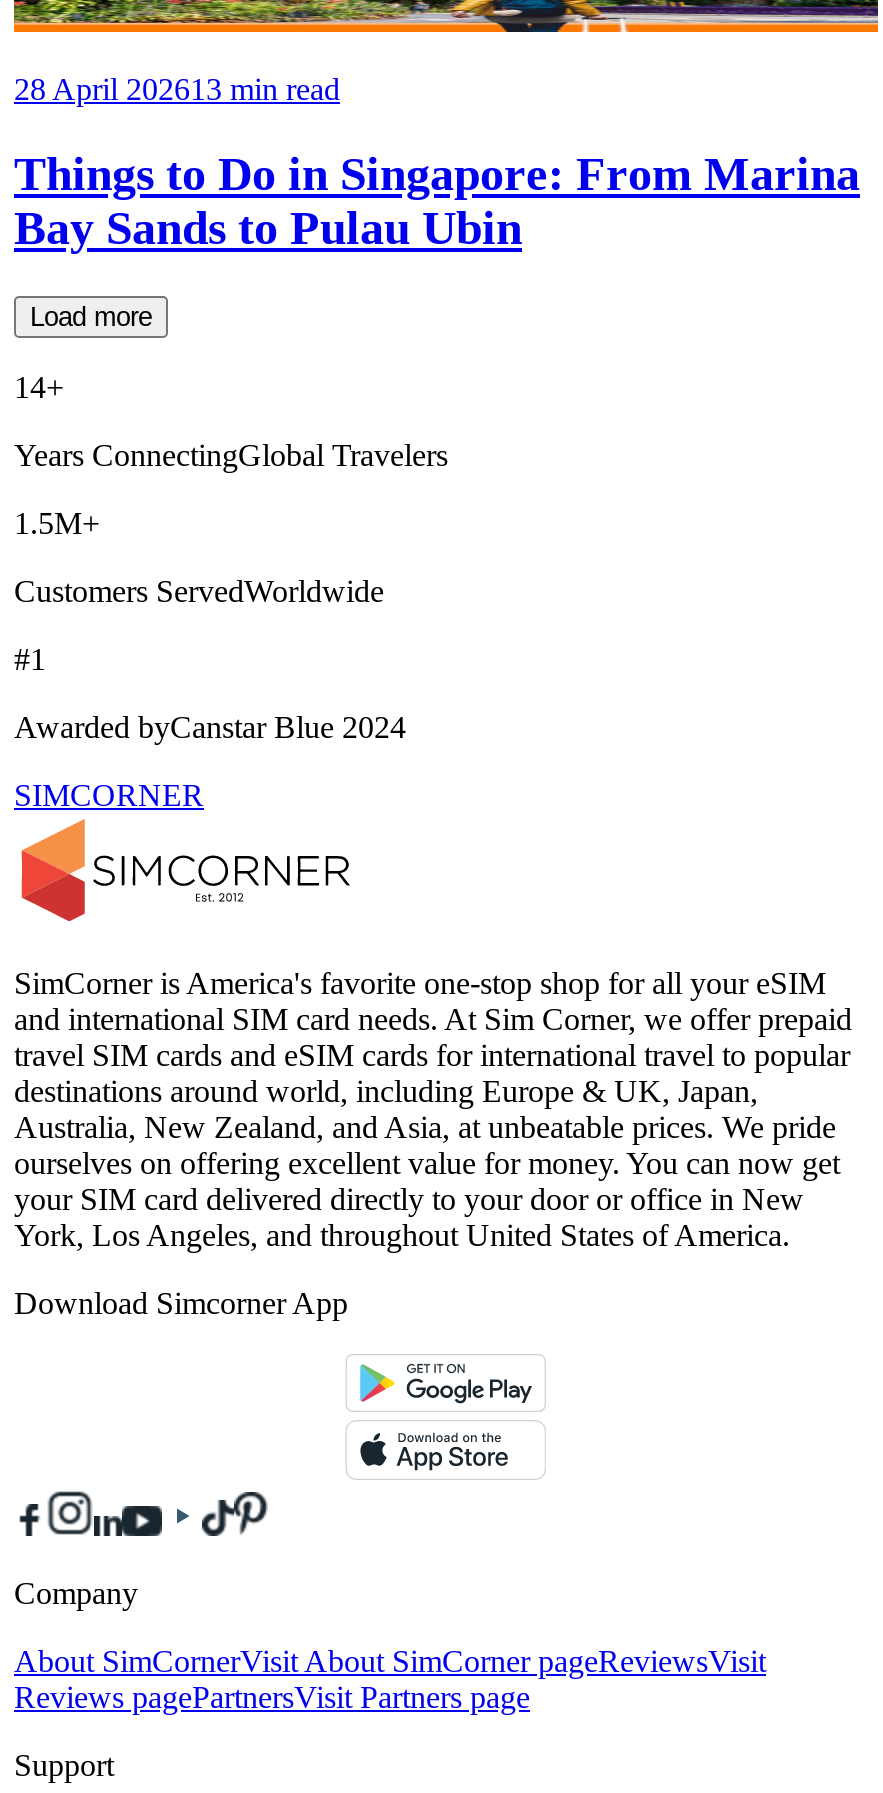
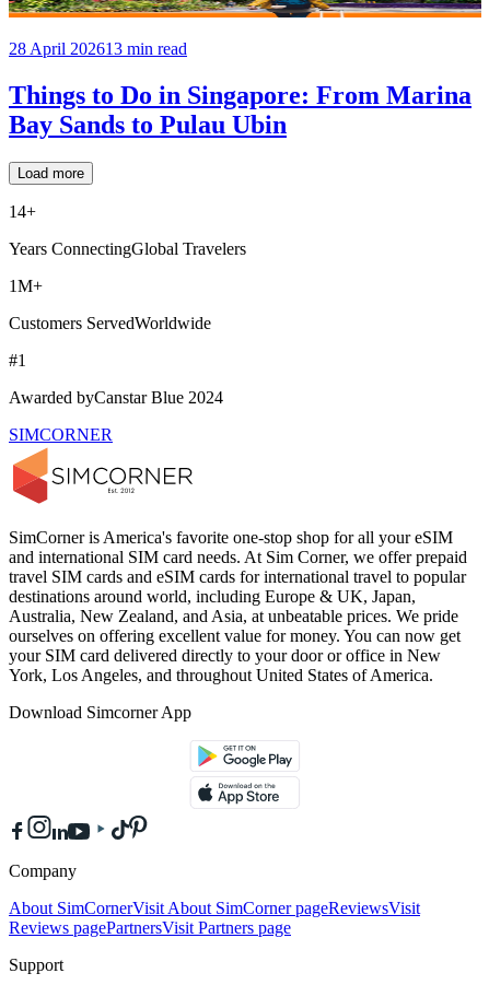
[14,505,100,539] 1.5M+ -> [9,276,43,295] 1M+

